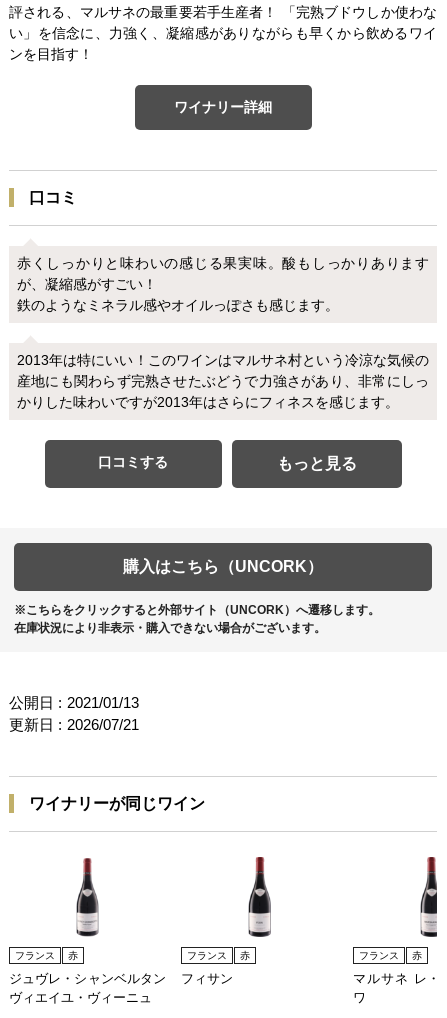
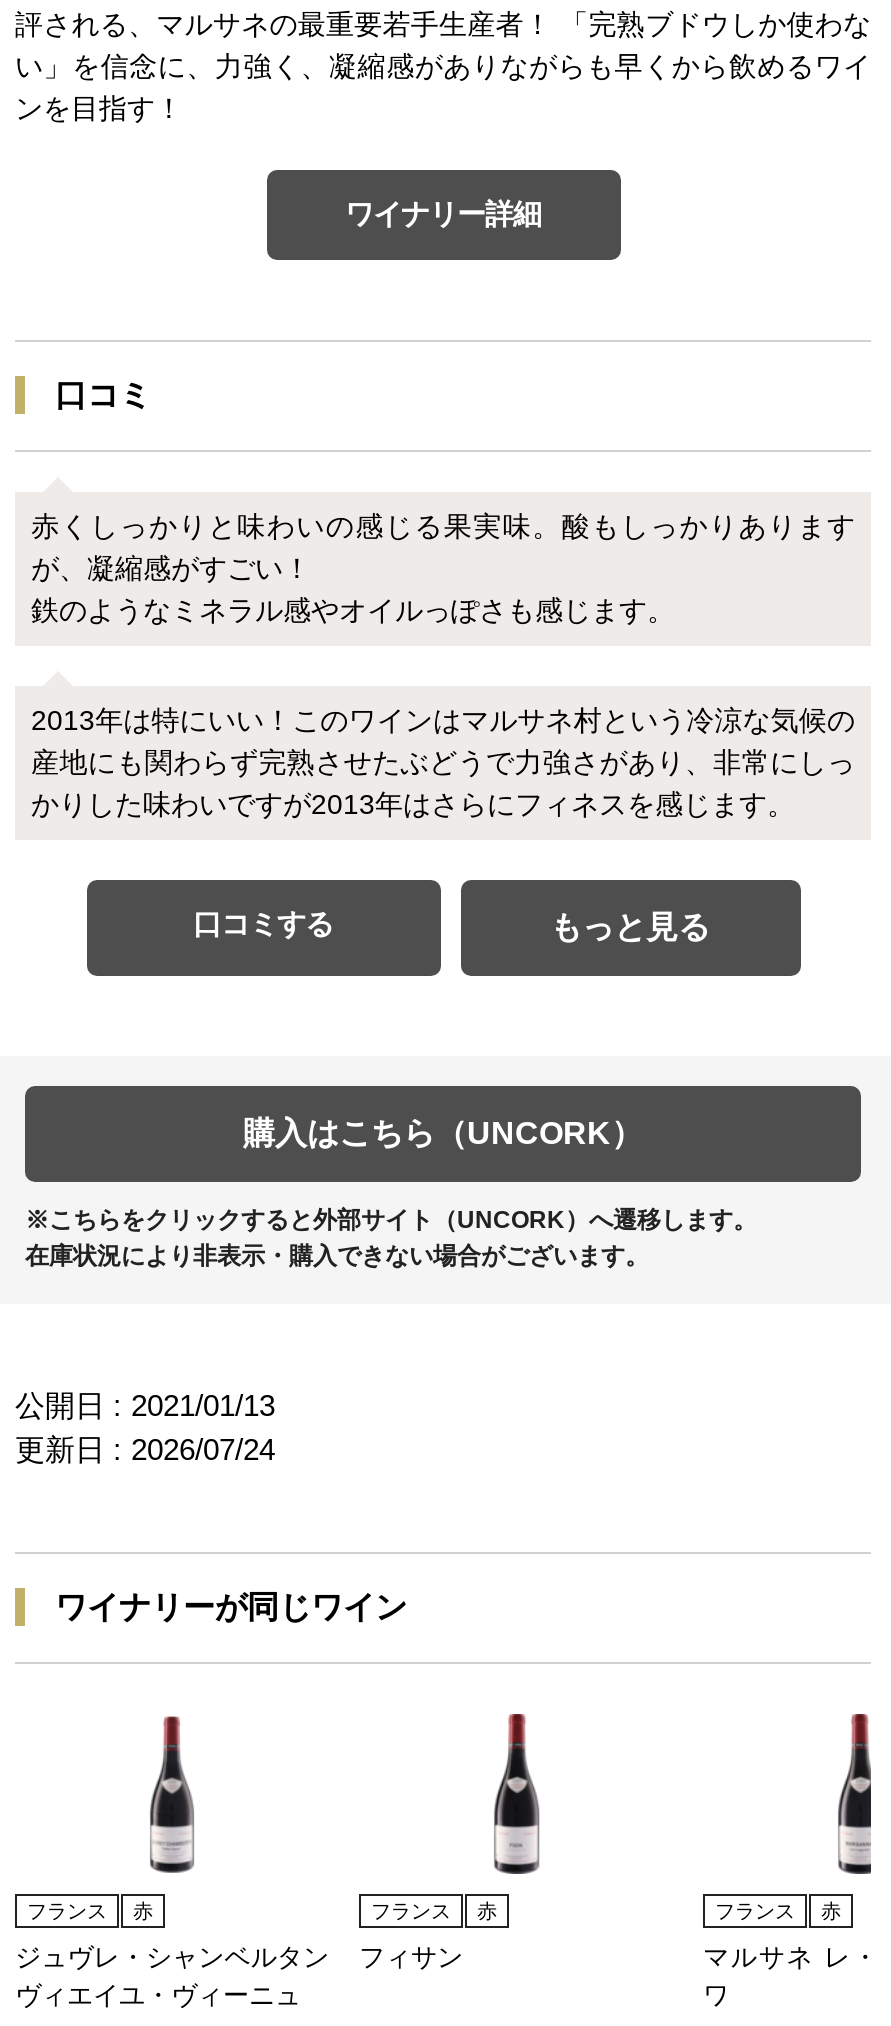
[9,715,139,732] 更新日 : 2026/07/21 -> [15,1431,275,1465] 更新日 : 2026/07/24

